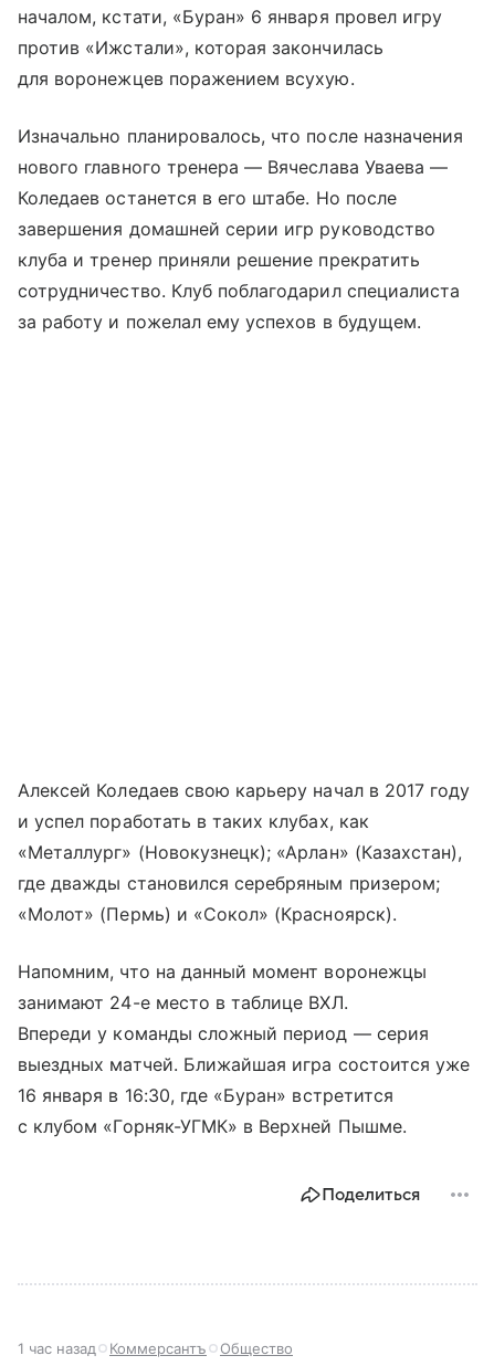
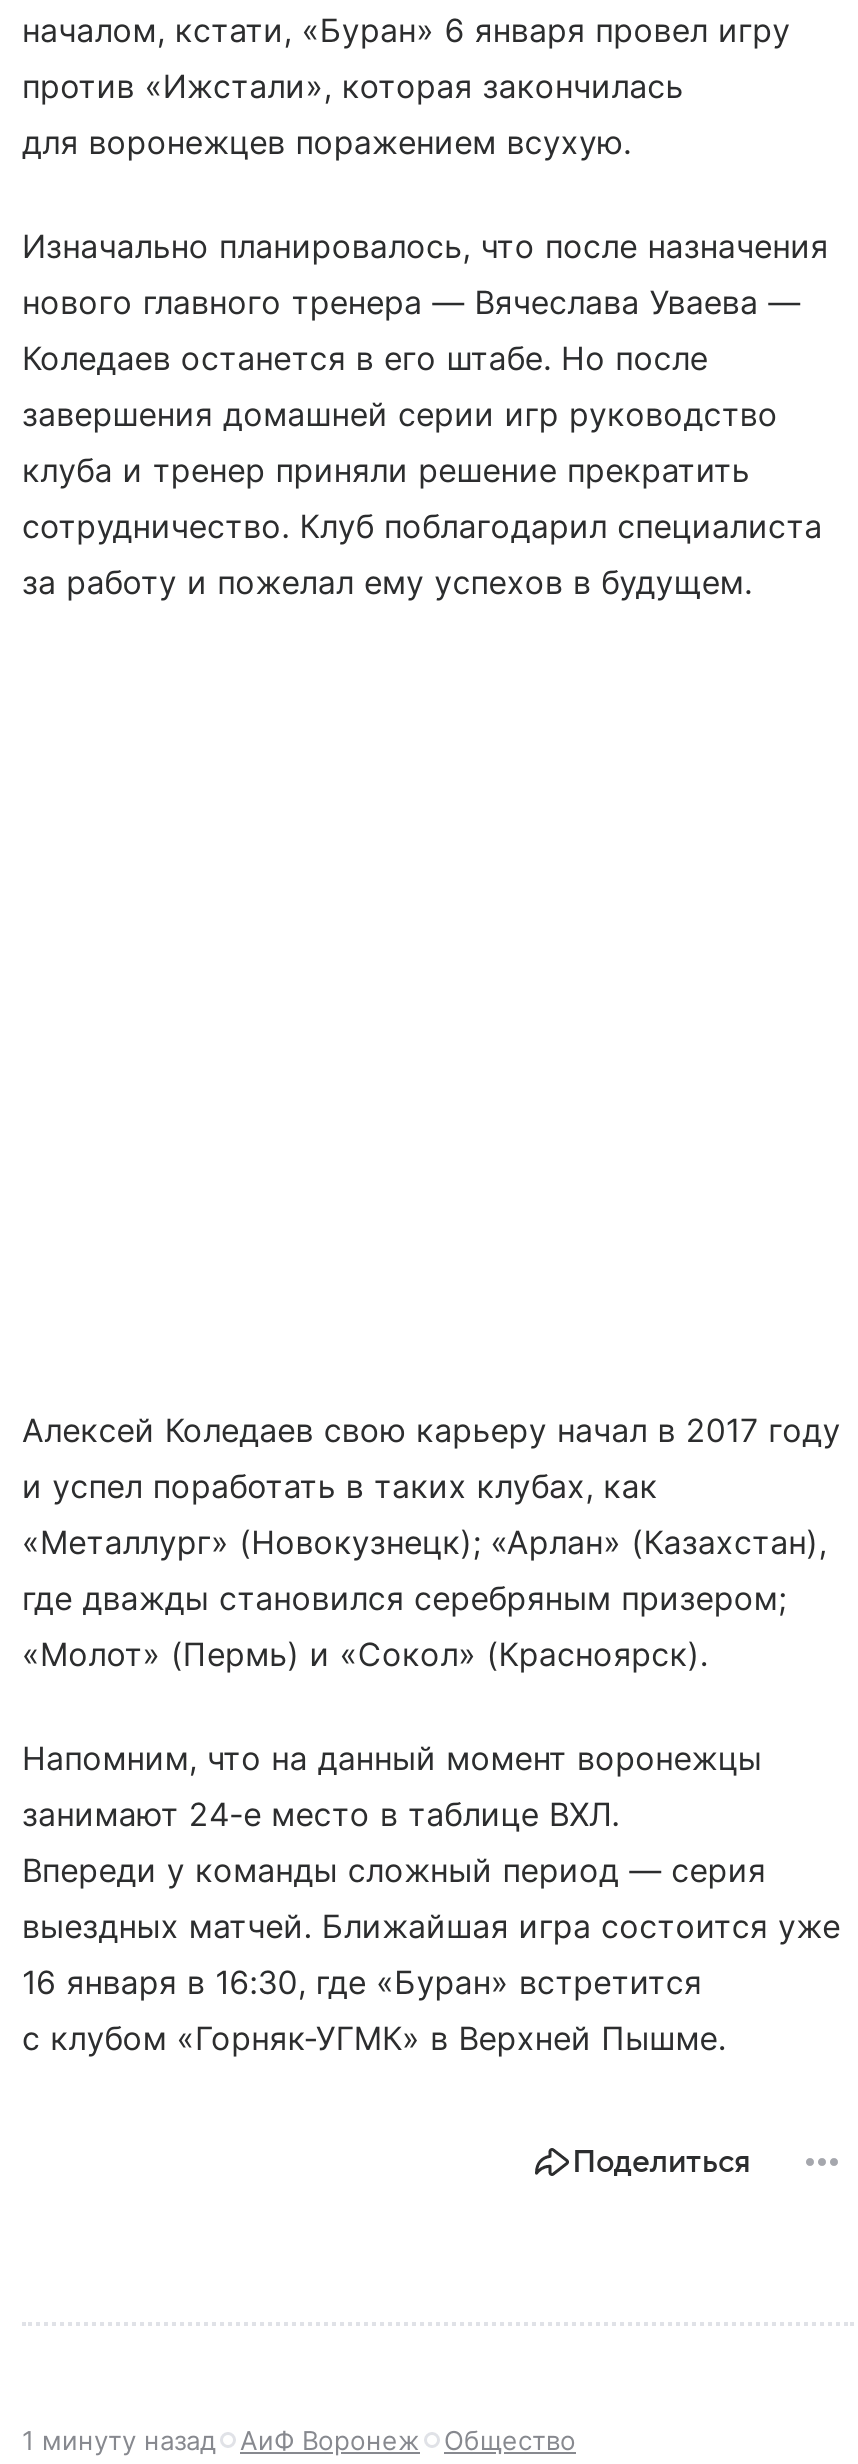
[18,1339,207,1357] 1 час назад | Коммерсантъ -> [22,2423,420,2455] 1 минуту назад | АиФ Воронеж

